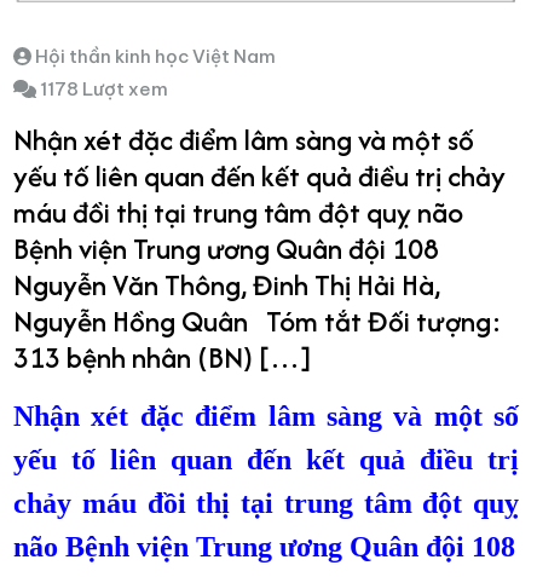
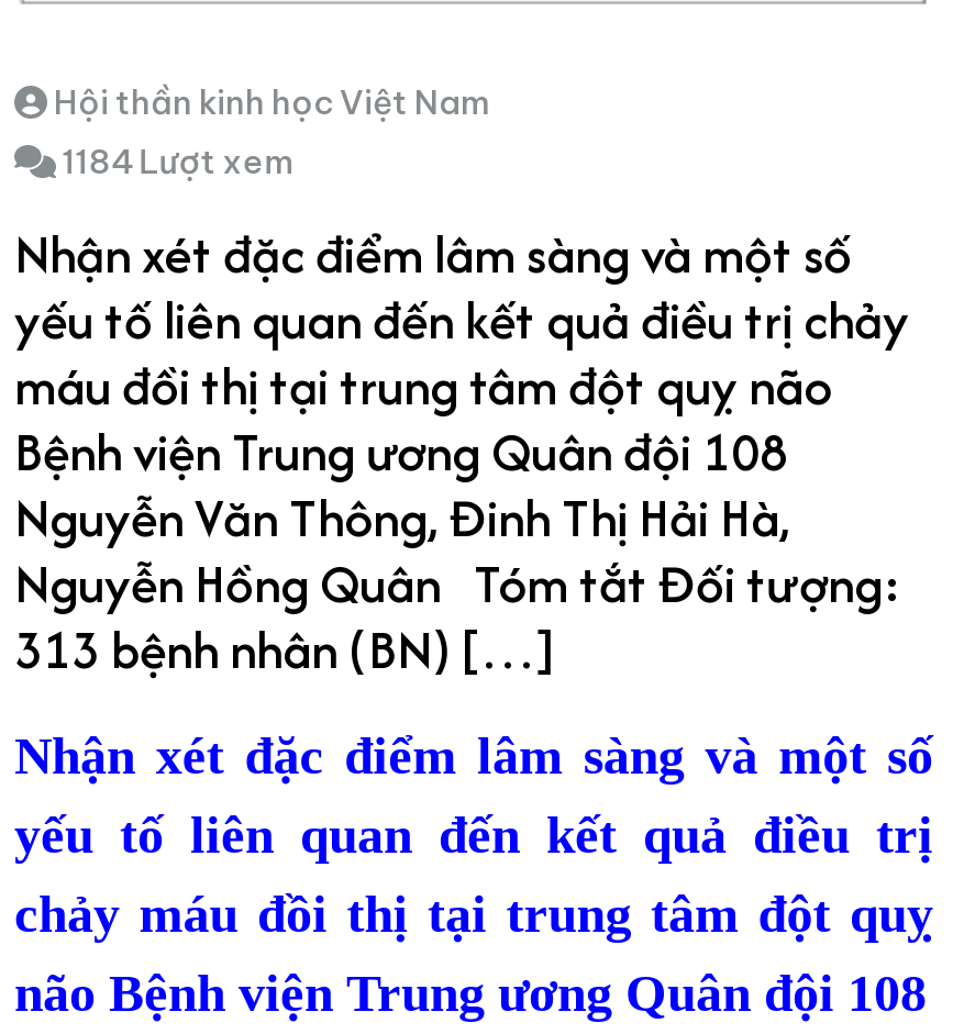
[36,77,168,100] 1178 Lượt xem -> [56,140,295,182] 1184 Lượt xem

